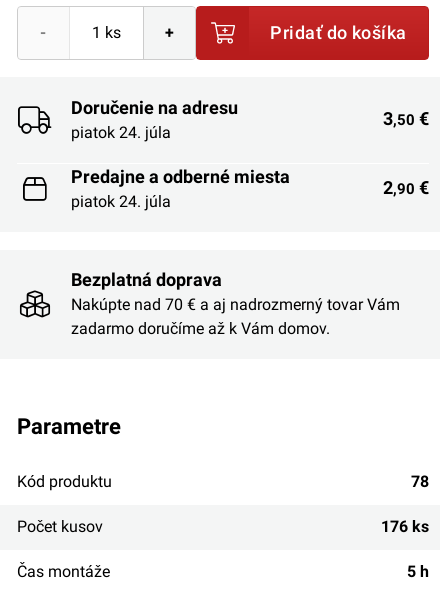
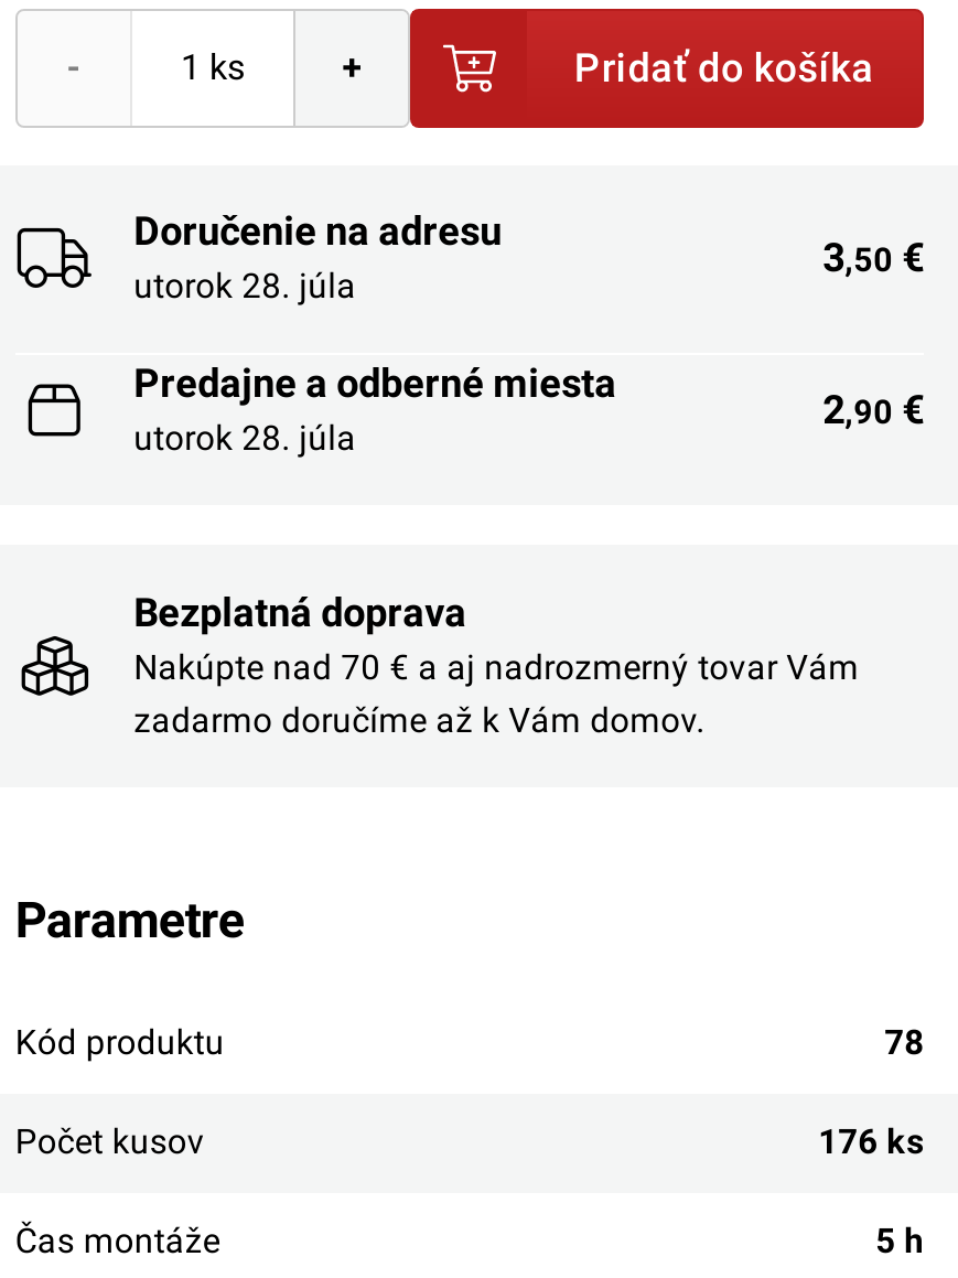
[71,123,171,142] piatok 24. júla -> [134,265,357,307] utorok 28. júla
[71,192,171,211] piatok 24. júla -> [134,417,357,459] utorok 28. júla

